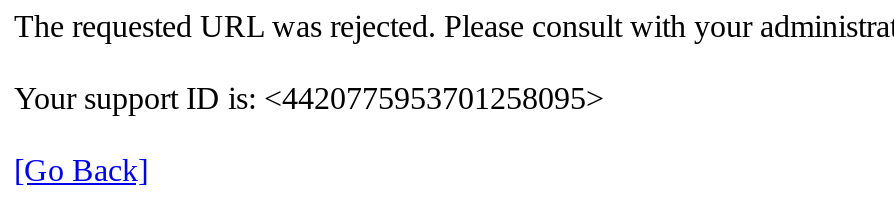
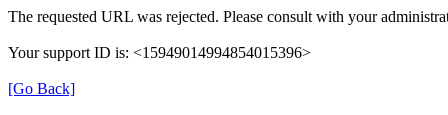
[14,81,604,115] Your support ID is: <4420775953701258095> -> [8,44,311,61] Your support ID is: <15949014994854015396>

